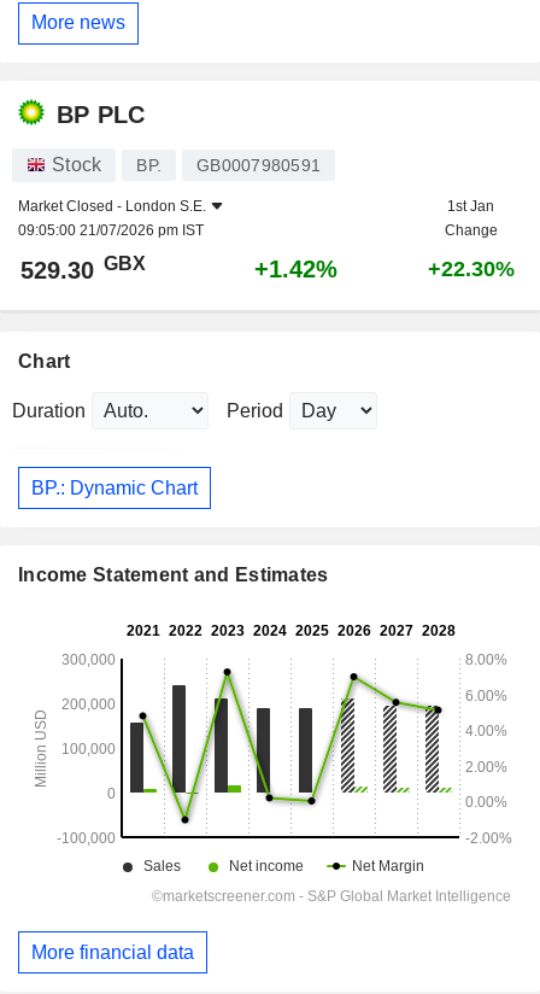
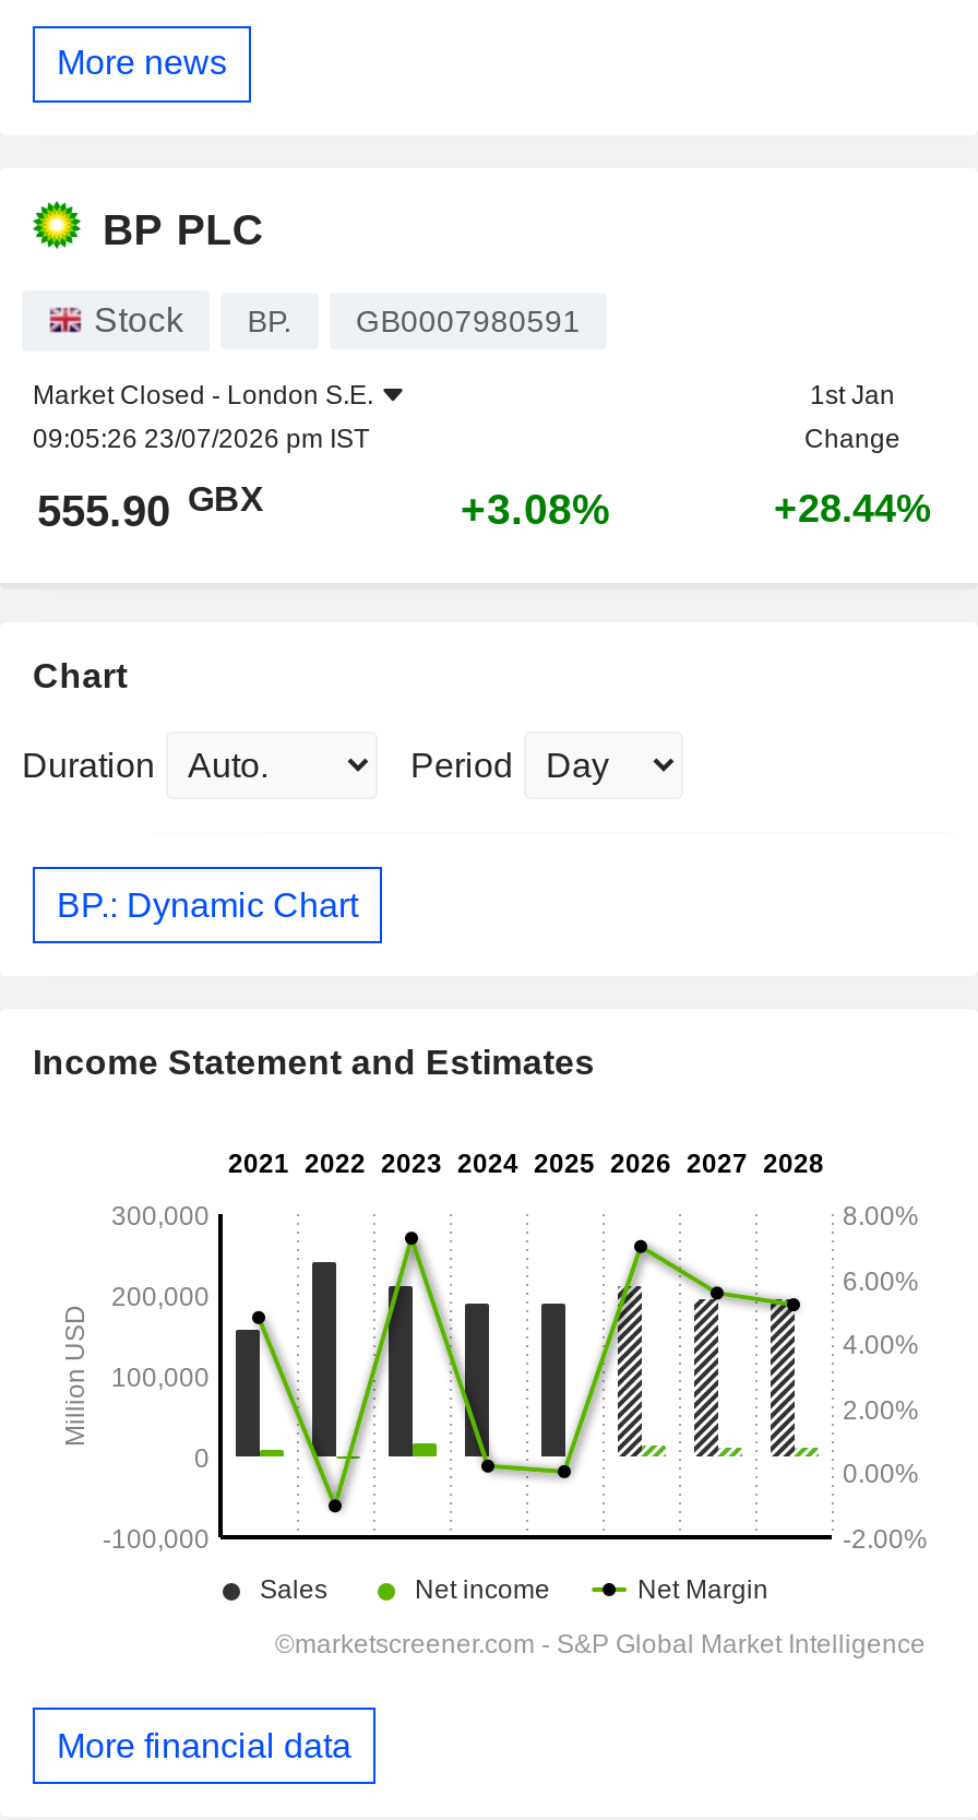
[18,222,204,239] 09:05:00 21/07/2026 pm IST -> [33,424,369,454] 09:05:26 23/07/2026 pm IST
[20,253,146,284] 529.30 GBX -> [37,480,264,535] 555.90 GBX
[254,256,337,282] +1.42% -> [461,485,611,533] +3.08%
[427,257,514,281] +22.30% -> [774,487,931,531] +28.44%

